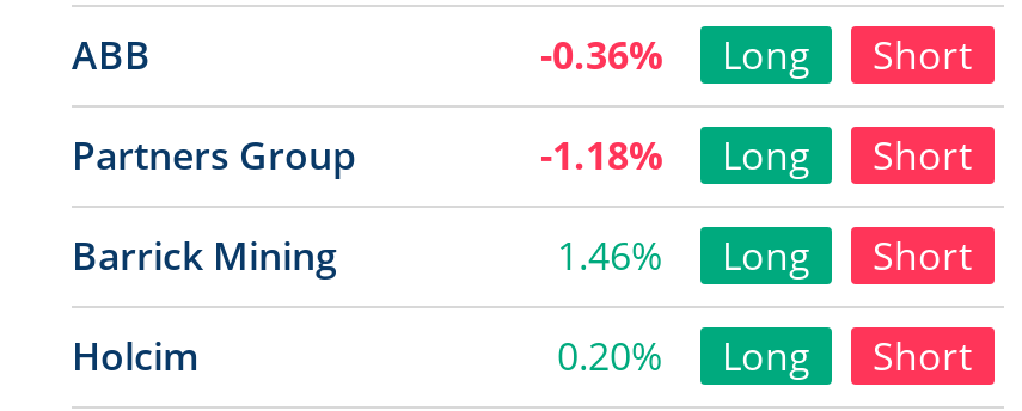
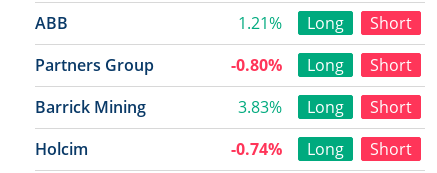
[540,29,973,81] -0.36% Long Short -> [238,12,412,34] 1.21% Long Short
[540,129,973,182] -1.18% Long Short -> [231,54,412,76] -0.80% Long Short
[557,229,973,282] 1.46% Long Short -> [238,96,412,118] 3.83% Long Short
[557,330,973,382] 0.20% Long Short -> [231,138,412,160] -0.74% Long Short

